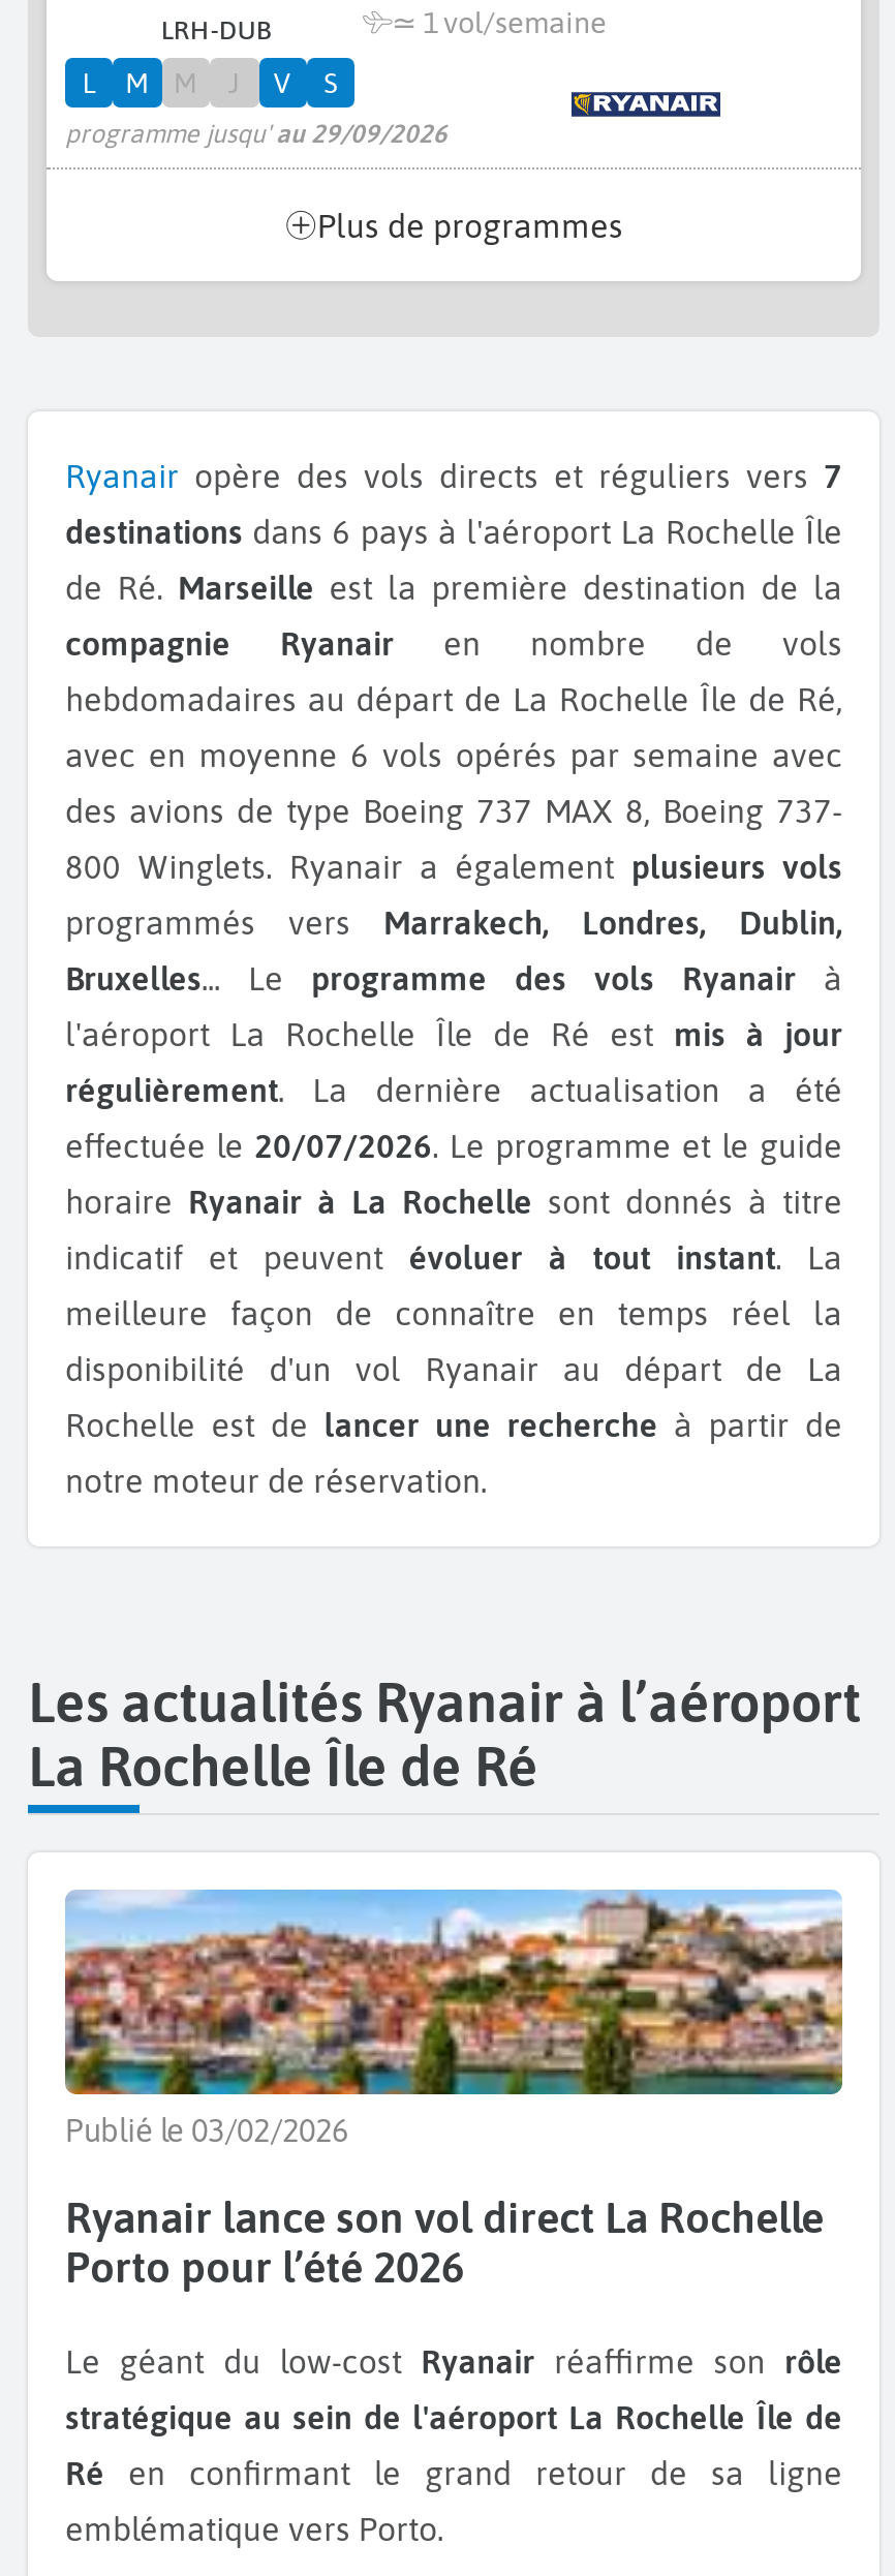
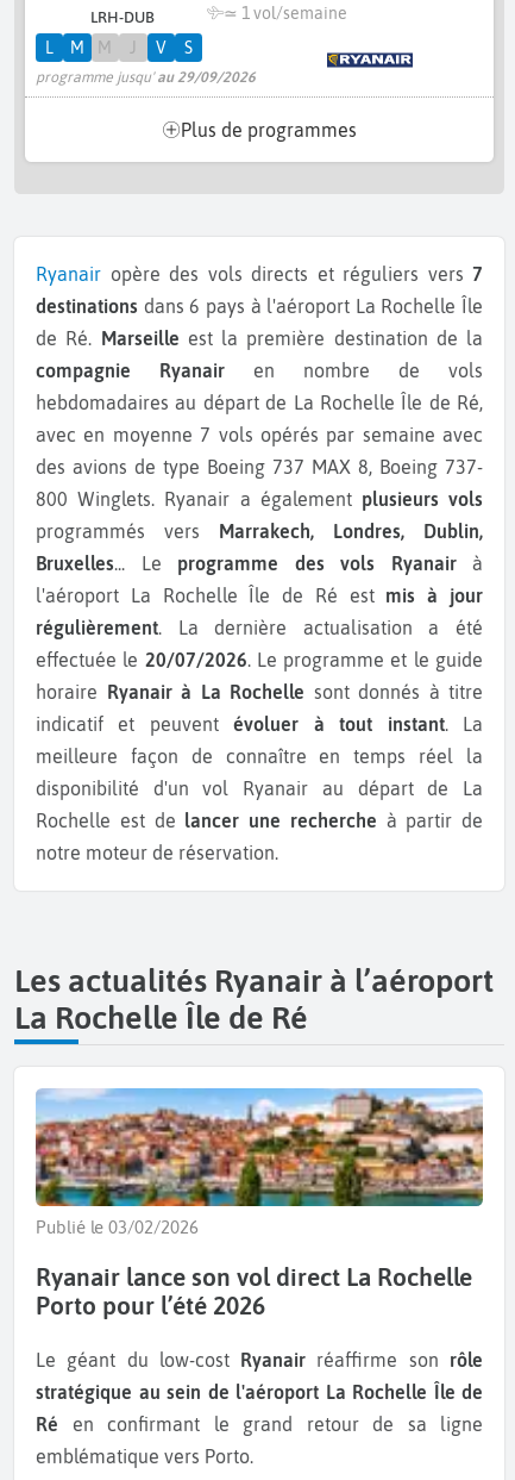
[65,737,842,774] avec en moyenne 6 vols opérés par semaine avec -> [36,424,483,446] avec en moyenne 7 vols opérés par semaine avec

